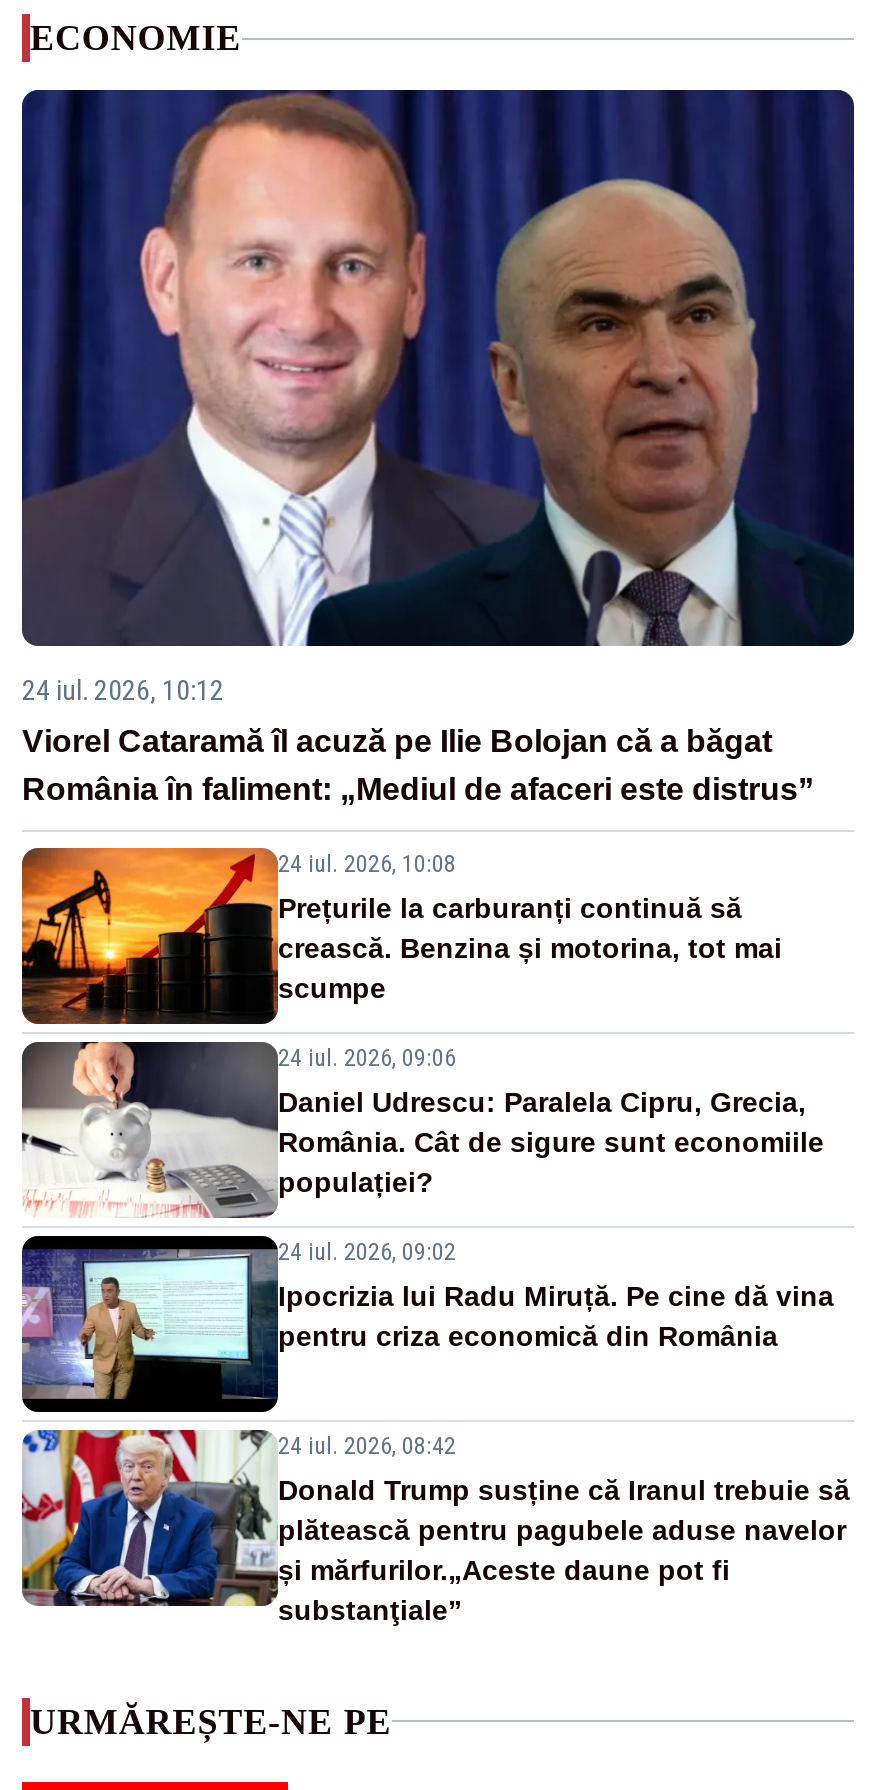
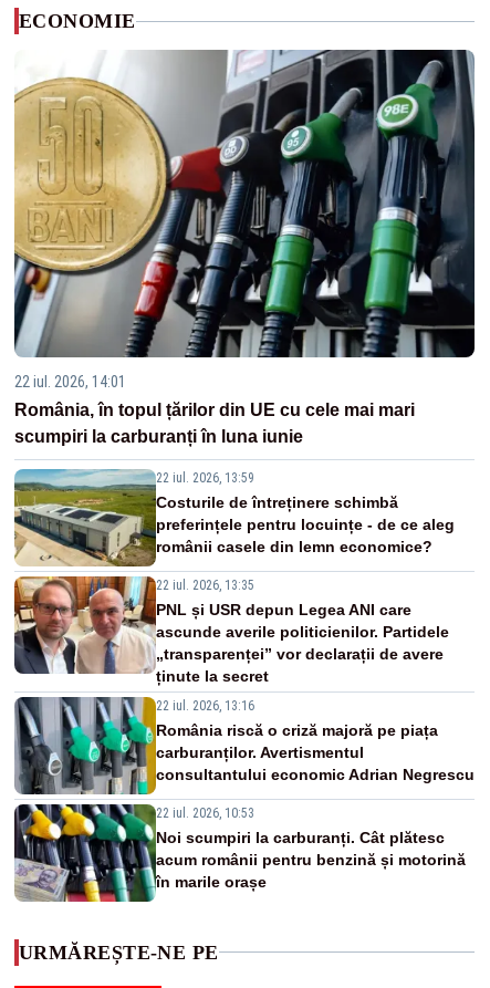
[20,88,854,706] [image] | 24 iul. 2026, 10:12 -> [13,50,475,390] [image] | 22 iul. 2026, 14:01
[22,724,814,806] Viorel Cataramă îl acuză pe Ilie Bolojan că a băgat | România în faliment: „Mediul de afaceri este distrus” -> [14,400,415,446] România, în topul țărilor din UE cu cele mai mari | scumpiri la carburanți în luna iunie
[20,846,782,1026] [image] | 24 iul. 2026, 10:08 | Prețurile la carburanți continuă să | crească. Benzina și motorina, tot mai | scumpe -> [13,468,455,568] [image] | 22 iul. 2026, 13:59 | Costurile de întreținere schimbă | preferințele pentru locuințe - de ce aleg | românii casele din lemn economice?
[20,1040,824,1218] [image] | 24 iul. 2026, 09:06 | Daniel Udrescu: Paralela Cipru, Grecia, | România. Cât de sigure sunt economiile | populației? -> [13,575,449,685] [image] | 22 iul. 2026, 13:35 | PNL și USR depun Legea ANI care | ascunde averile politicienilor. Partidele | „transparenței” vor declarații de avere | ținute la secret
[20,1234,834,1630] [image] | 24 iul. 2026, 09:02 | Ipocrizia lui Radu Miruță. Pe cine dă vina | pentru criza economică din România -> [13,684,475,903] [image] | 22 iul. 2026, 13:16 | România riscă o criză majoră pe piața | carburanților. Avertismentul | consultantului economic Adrian Negrescu
[278,1432,850,1626] 24 iul. 2026, 08:42 | Donald Trump susține că Iranul trebuie să | plătească pentru pagubele aduse navelor | și mărfurilor.„Aceste daune pot fi | substanţiale” -> [156,805,466,890] 22 iul. 2026, 10:53 | Noi scumpiri la carburanți. Cât plătesc | acum românii pentru benzină și motorină | în marile orașe

